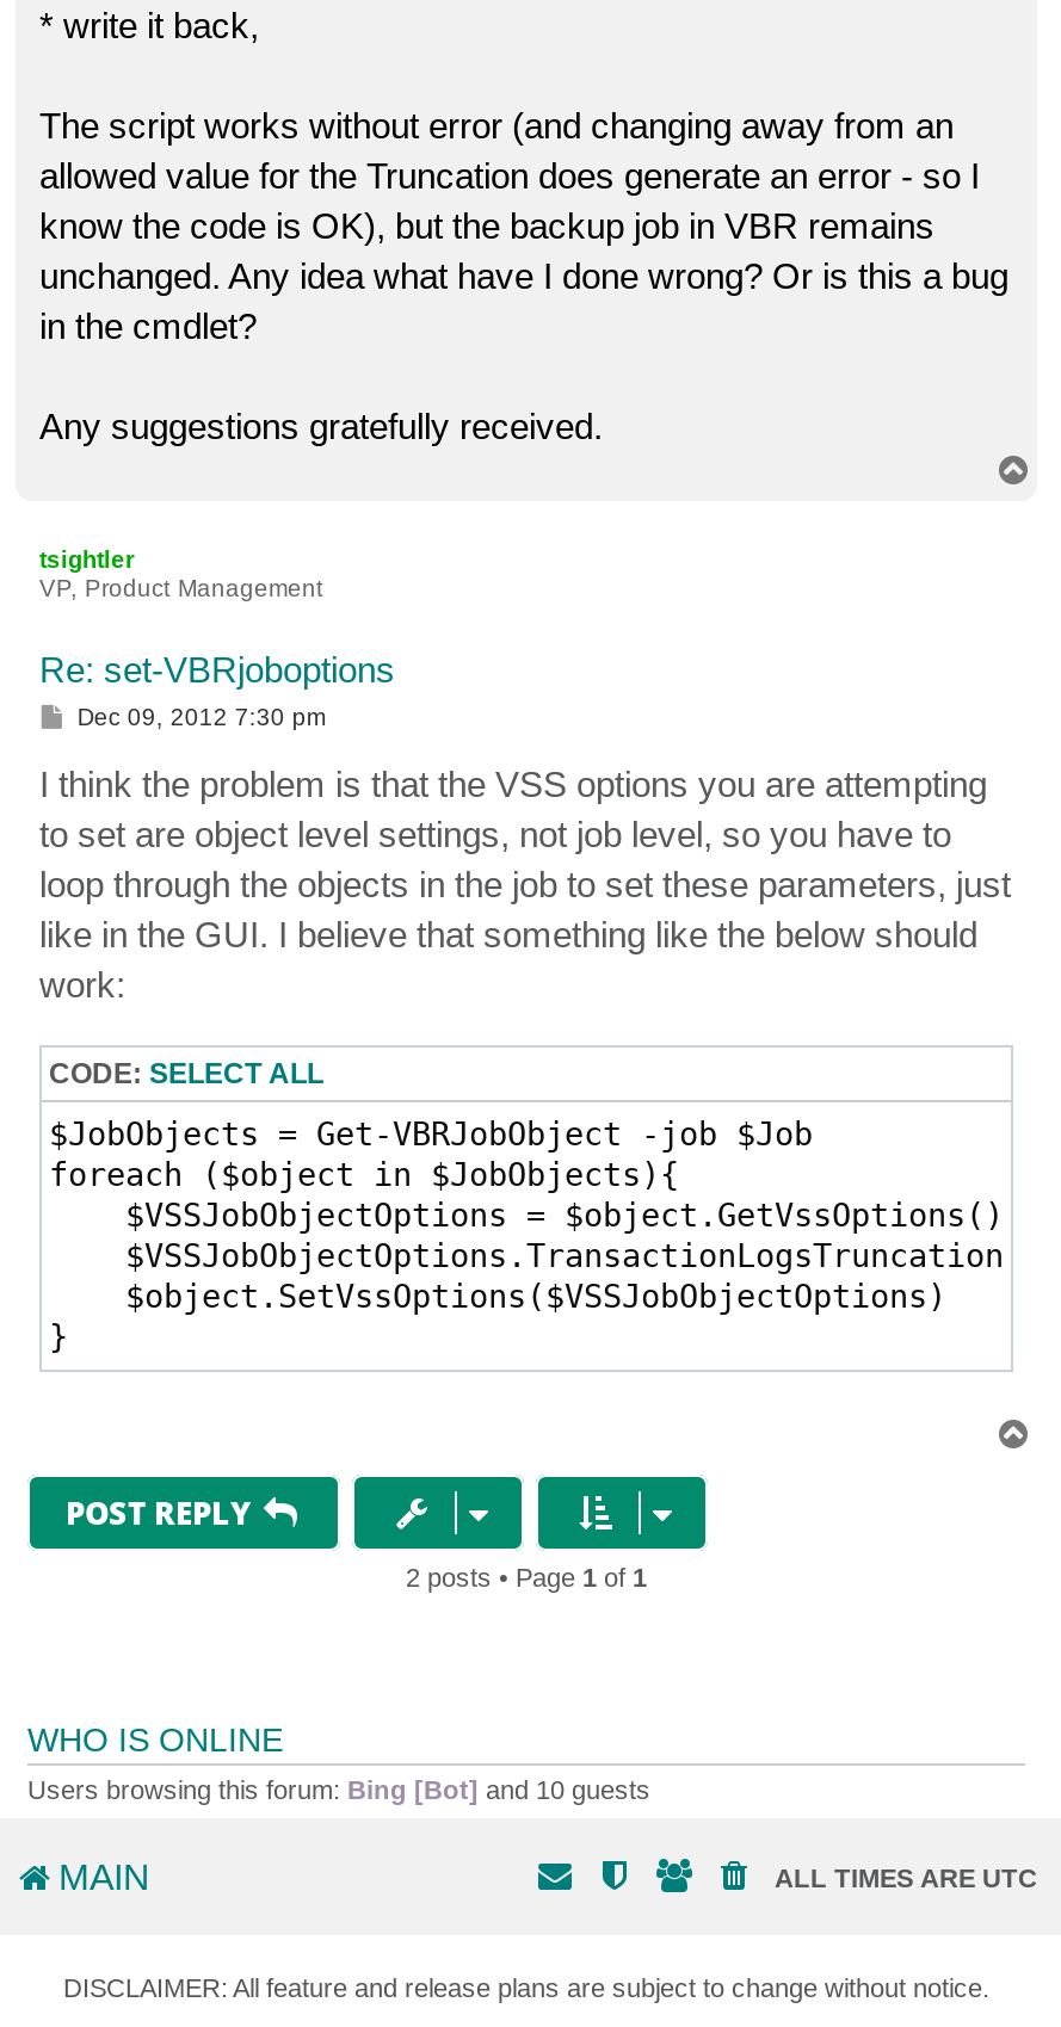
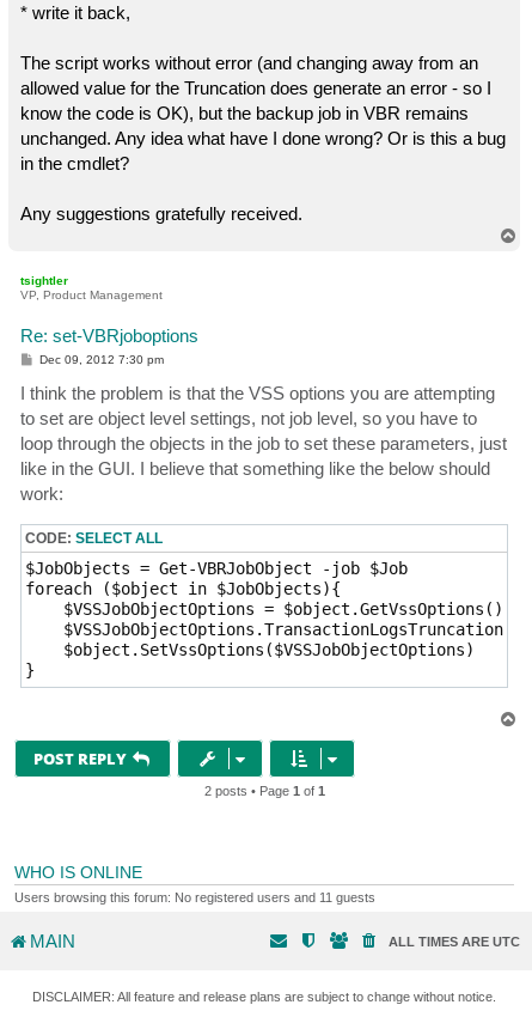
[27,1774,650,1803] Users browsing this forum: Bing [Bot] and 10 guests -> [14,890,375,904] Users browsing this forum: No registered users and 11 guests

